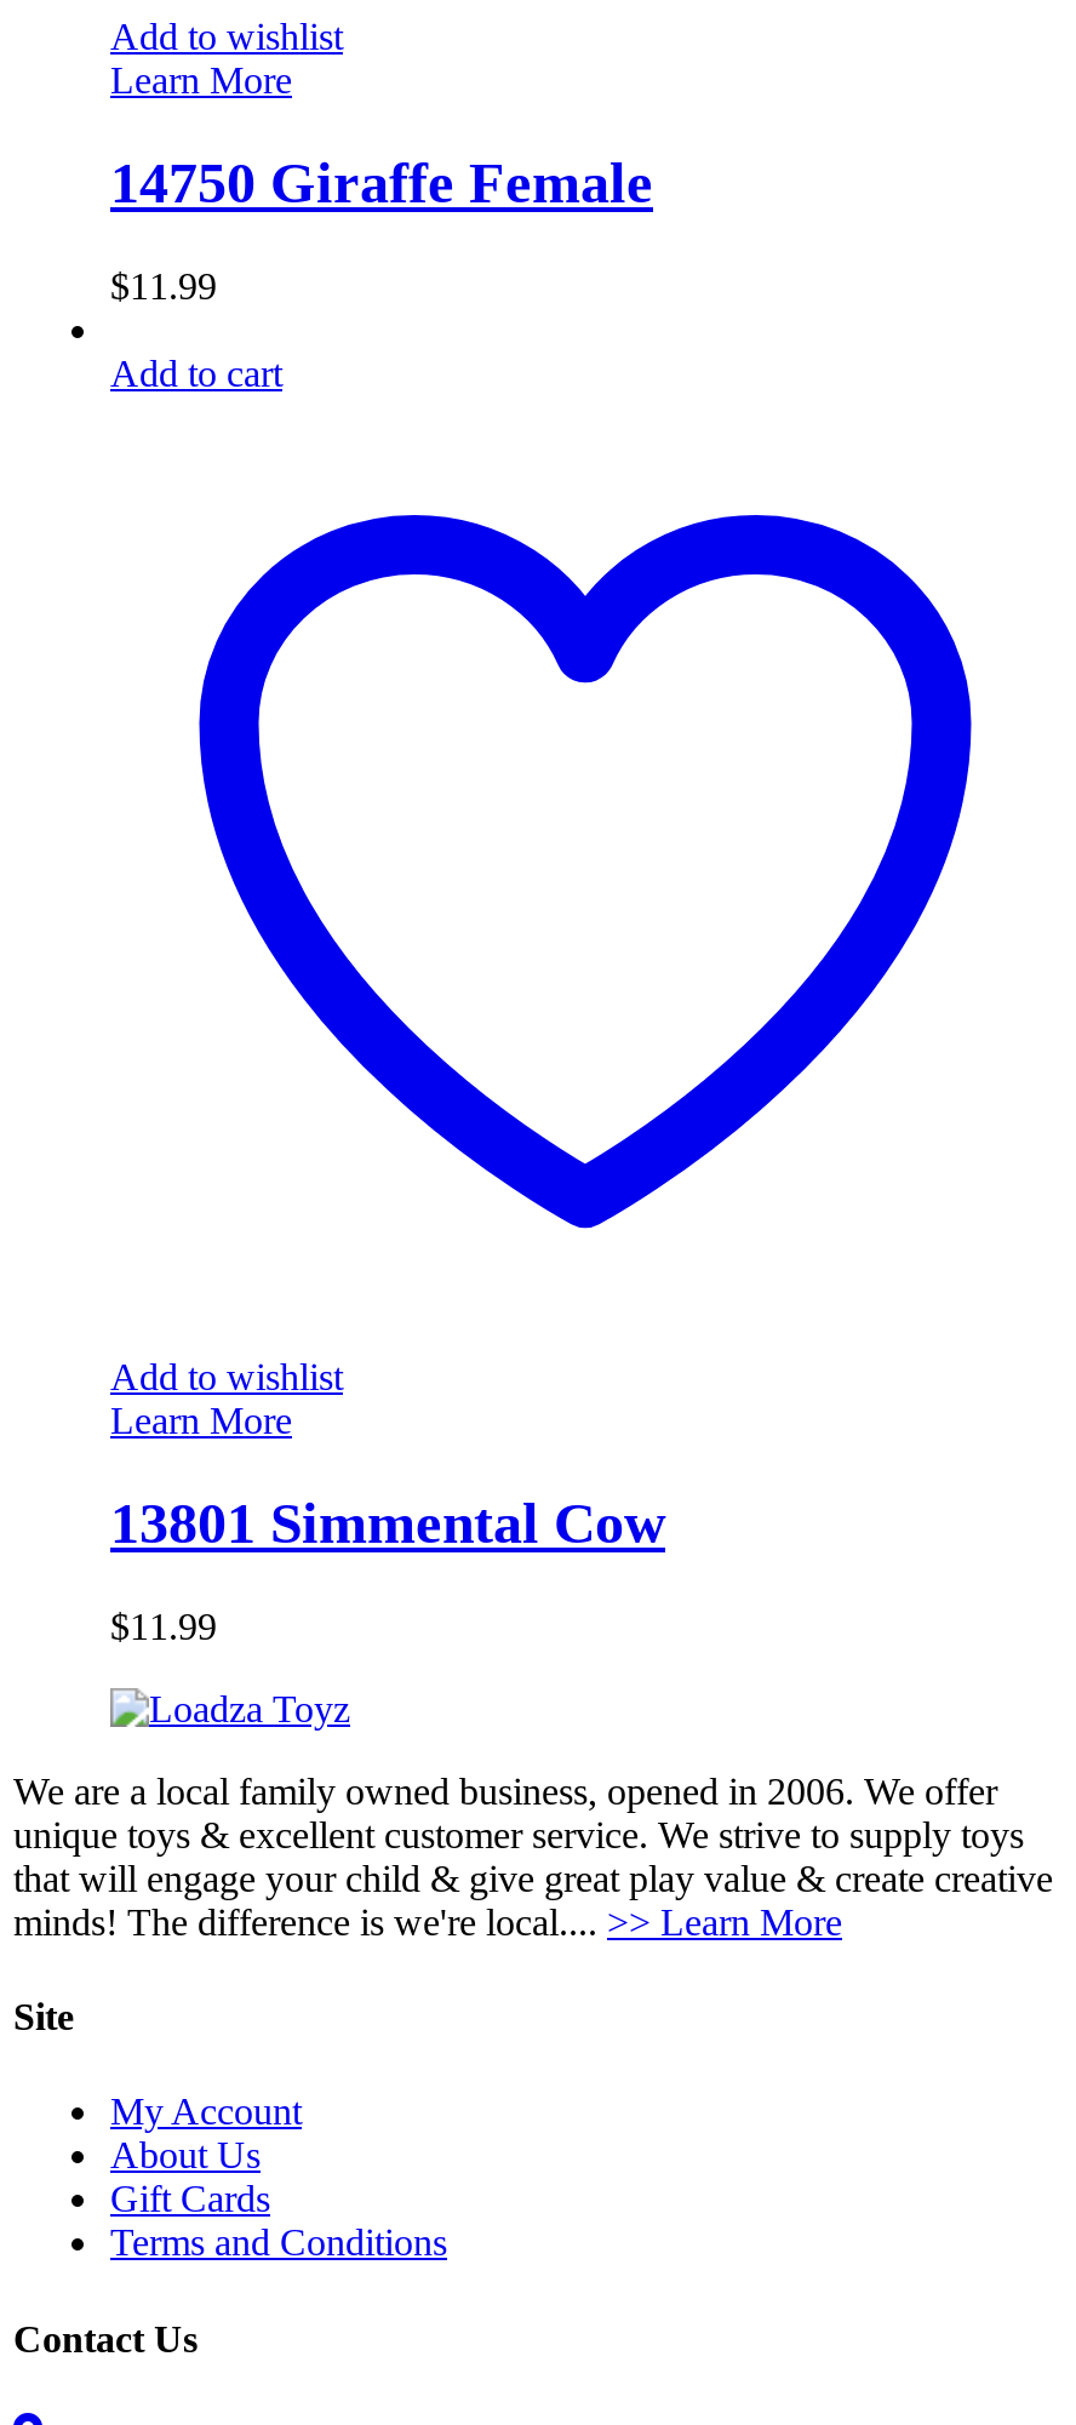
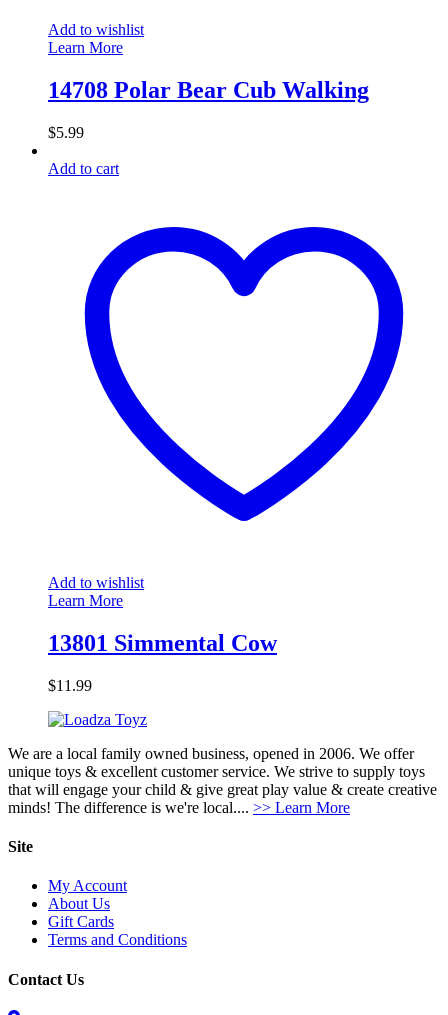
[110,152,653,215] 14750 Giraffe Female -> [48,77,369,103] 14708 Polar Bear Cub Walking
[110,265,217,307] $11.99 -> [48,124,84,141] $5.99

